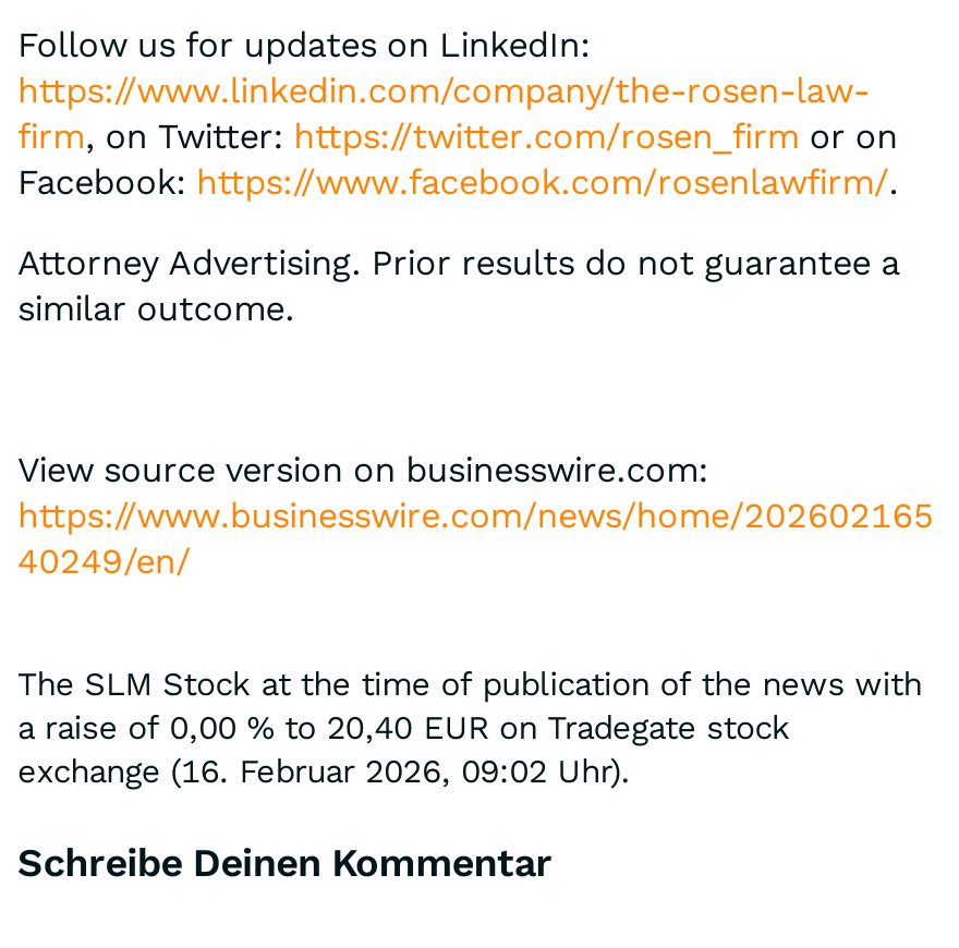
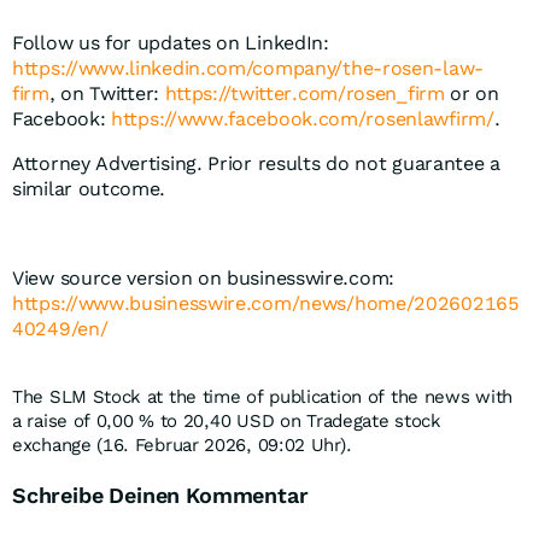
[17,709,790,748] a raise of 0,00% to 20,40 EUR on Tradegate stock -> [12,410,441,432] a raise of 0,00% to 20,40 USD on Tradegate stock

